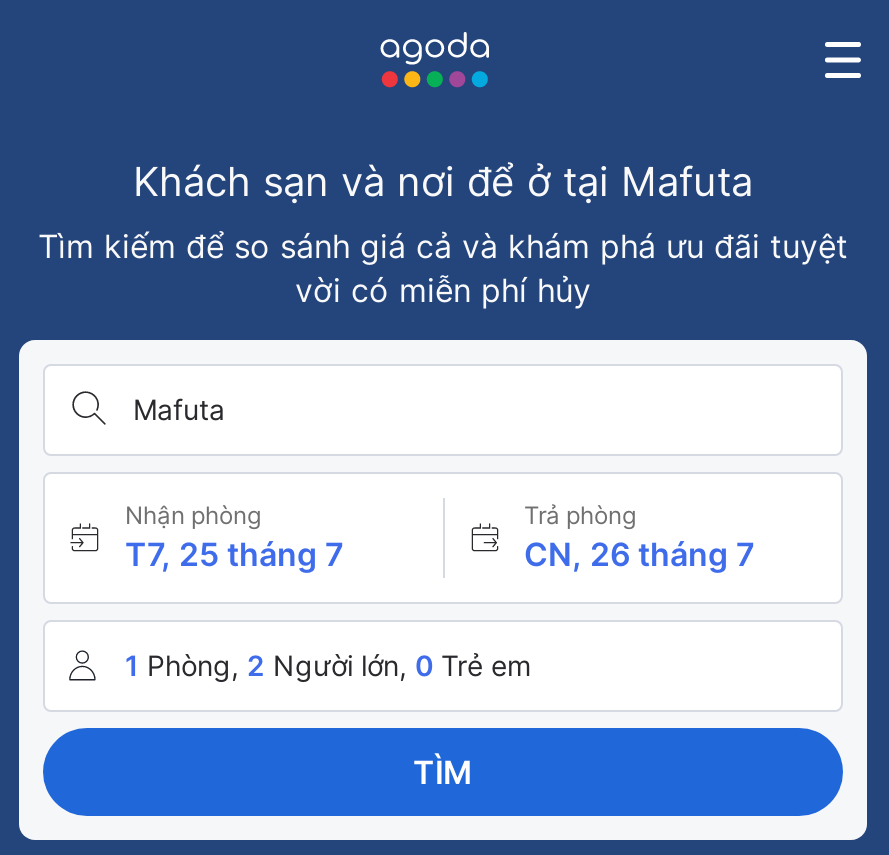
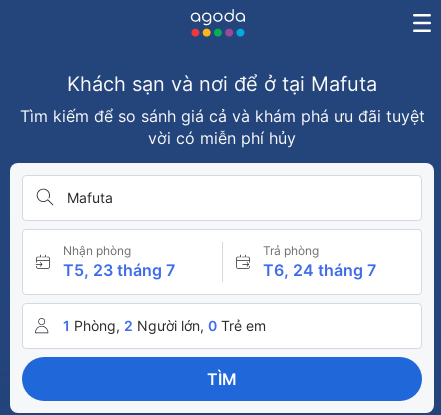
[125,534,343,574] T7, 25 tháng 7 -> [63,260,175,280] T5, 23 tháng 7
[524,534,754,574] CN, 26 tháng 7 -> [262,260,375,280] T6, 24 tháng 7

